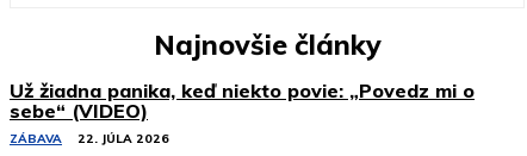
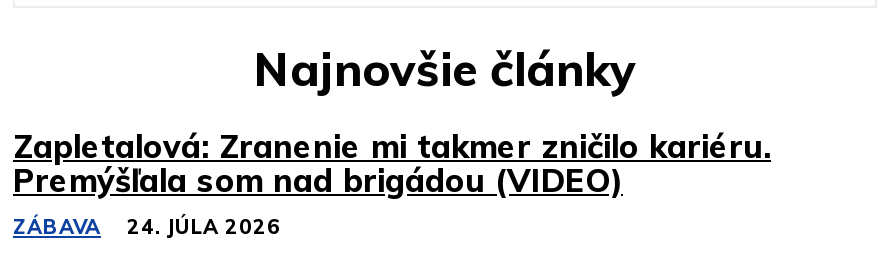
[10,78,475,122] Už žiadna panika, keď niekto povie: „Povedz mi o | sebe“ (VIDEO) -> [13,126,771,200] Zapletalová: Zranenie mi takmer zničilo kariéru. | Premýšľala som nad brigádou (VIDEO)
[10,131,169,146] ZÁBAVA 22. JÚLA 2026 -> [13,214,281,240] ZÁBAVA 24. JÚLA 2026

